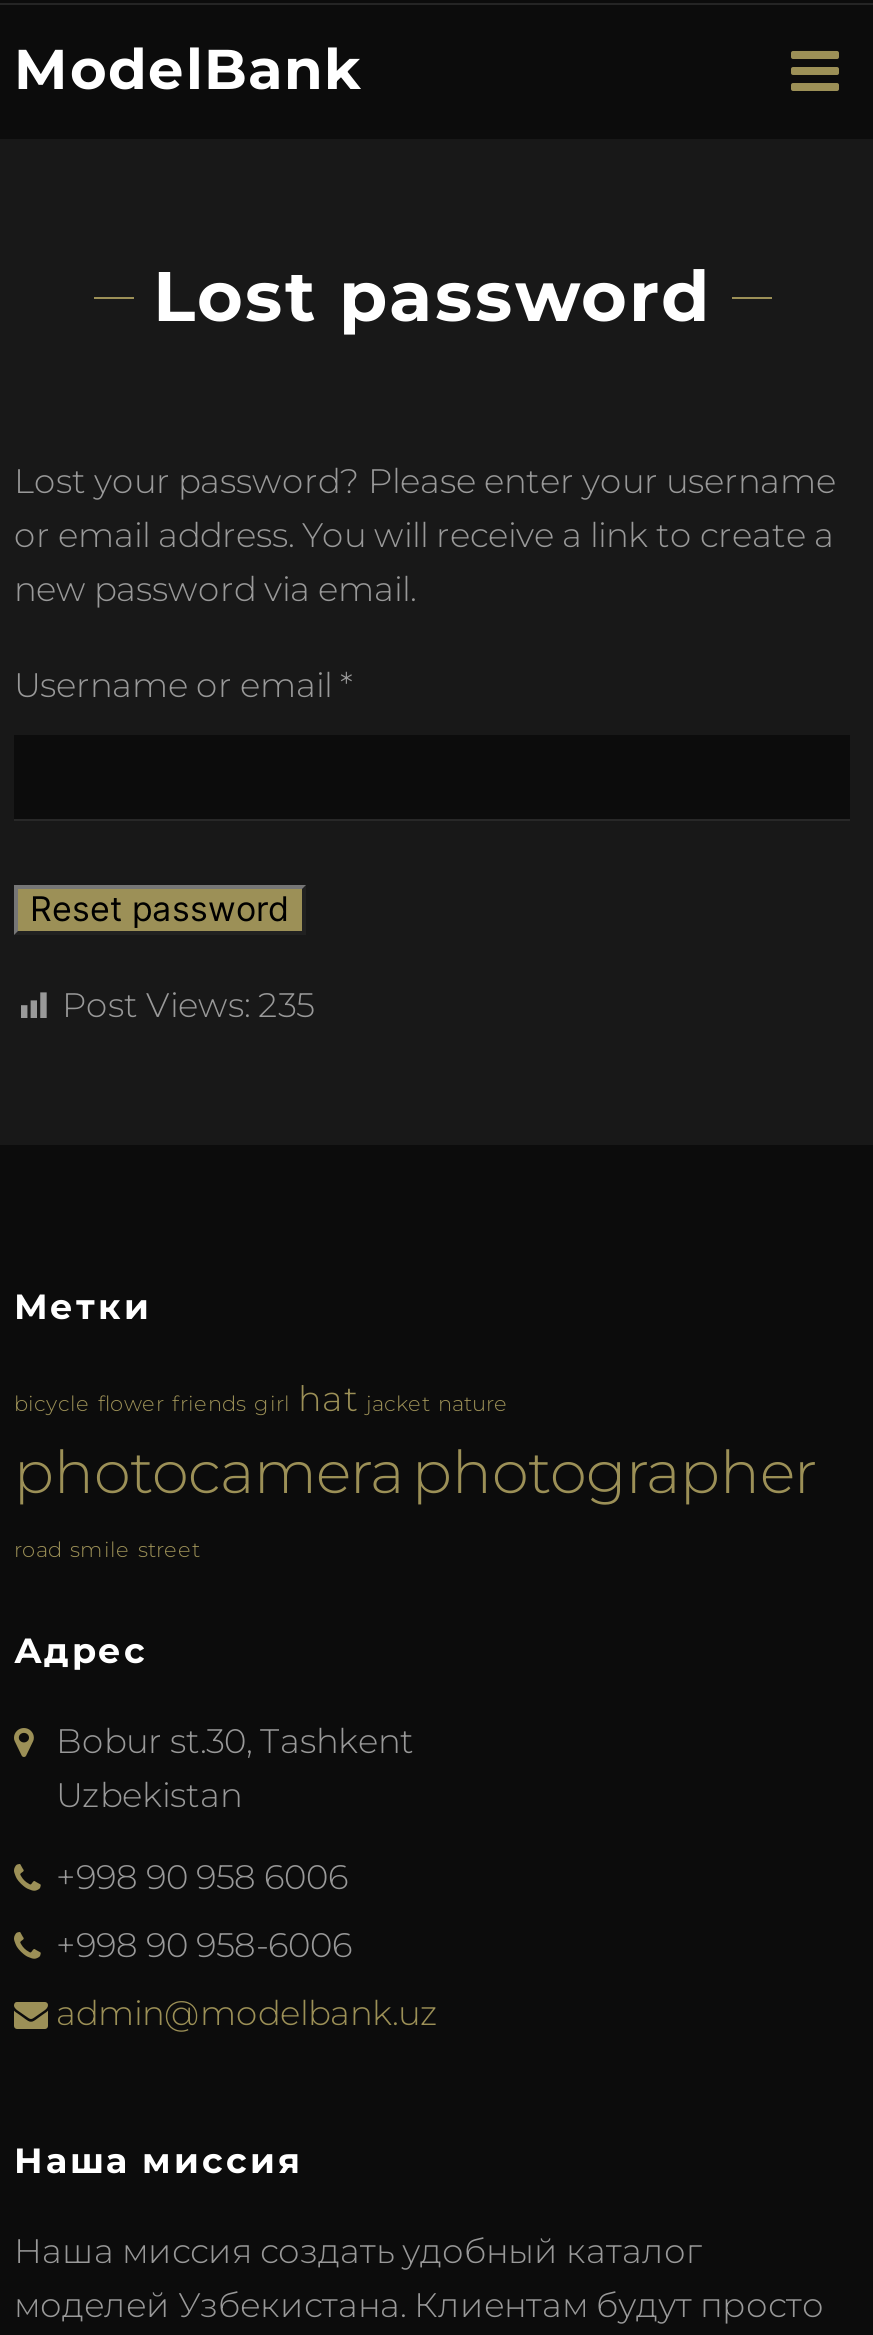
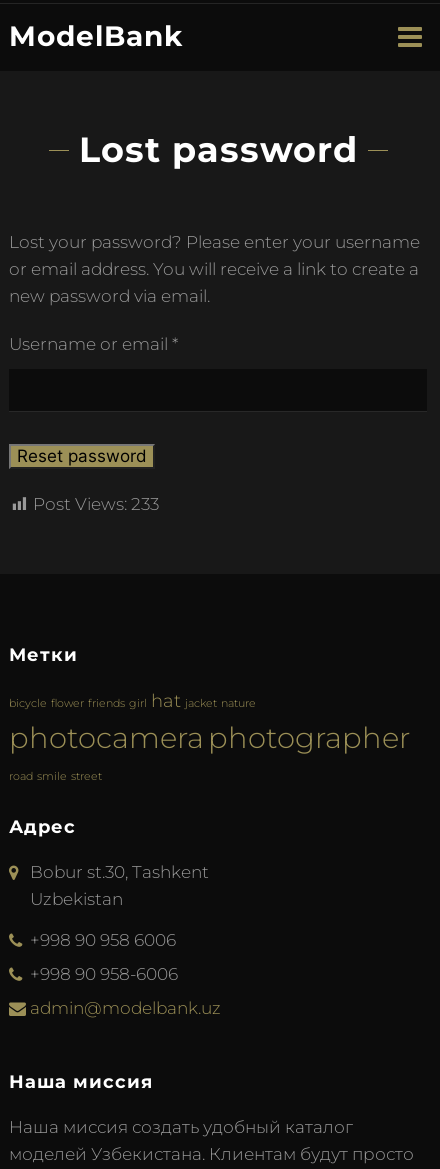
[62,985,314,1025] Post Views: 235 -> [33,494,159,514] Post Views: 233

